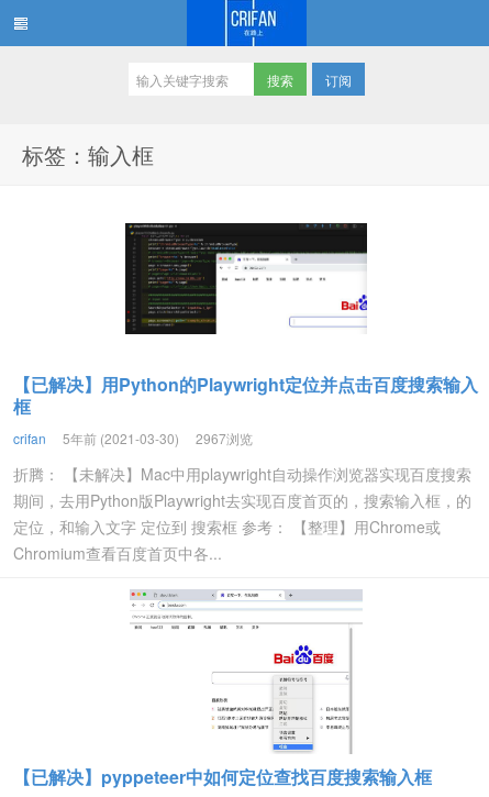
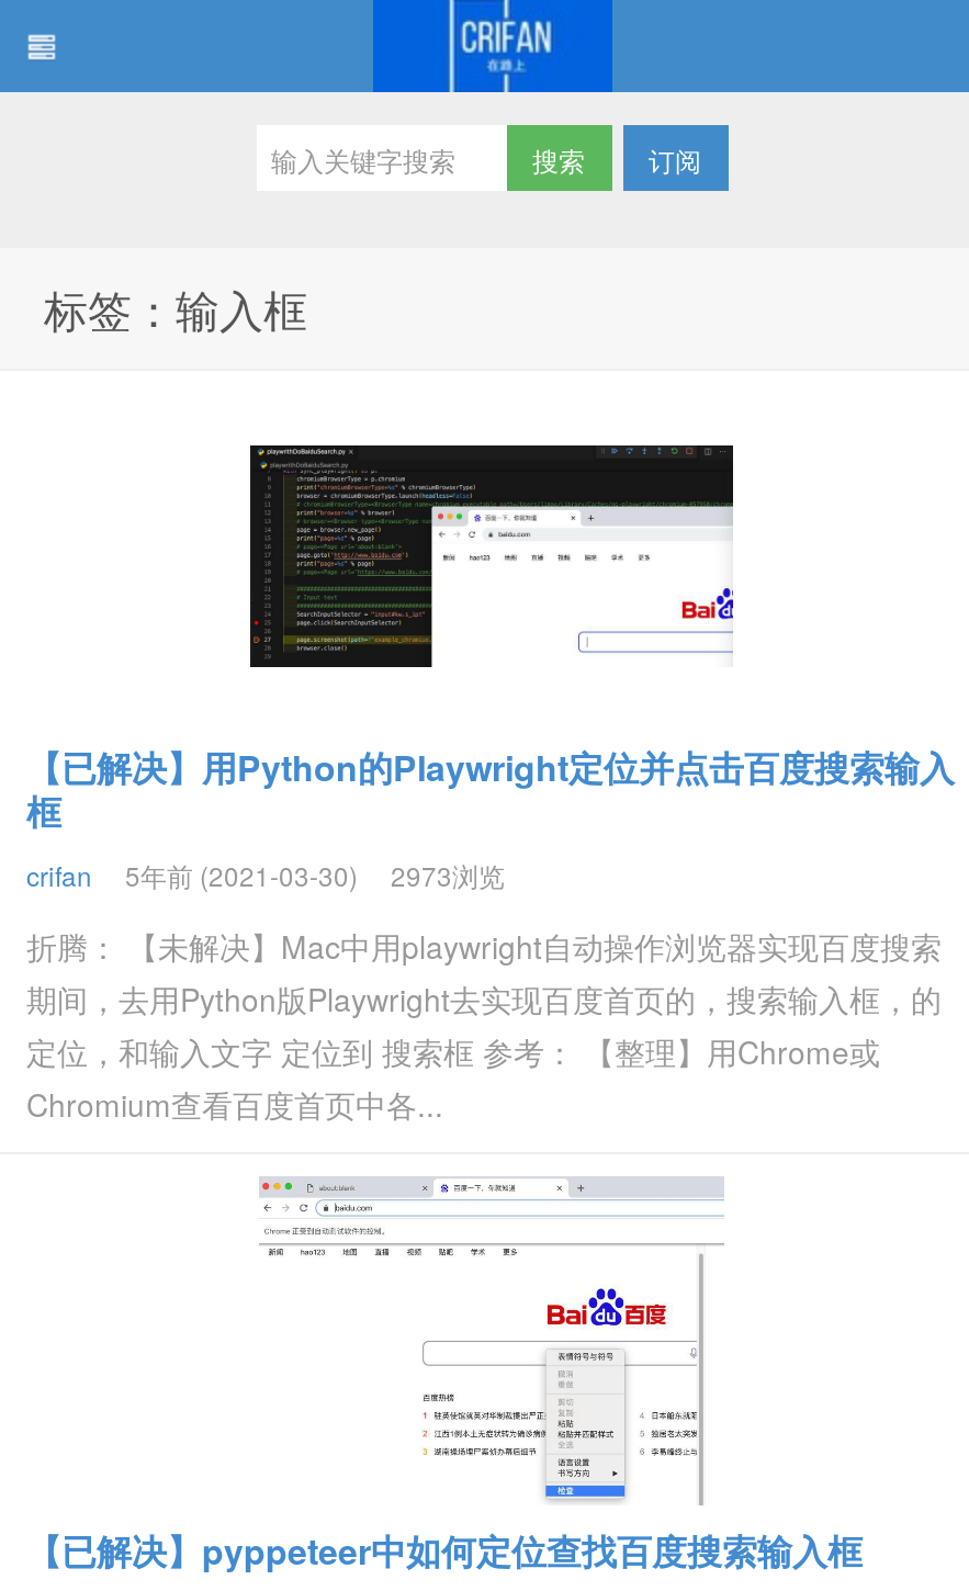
[13,429,253,447] crifan 5年前 (2021-03-30) 2967浏览 -> [26,856,505,893] crifan 5年前 (2021-03-30) 2973浏览

